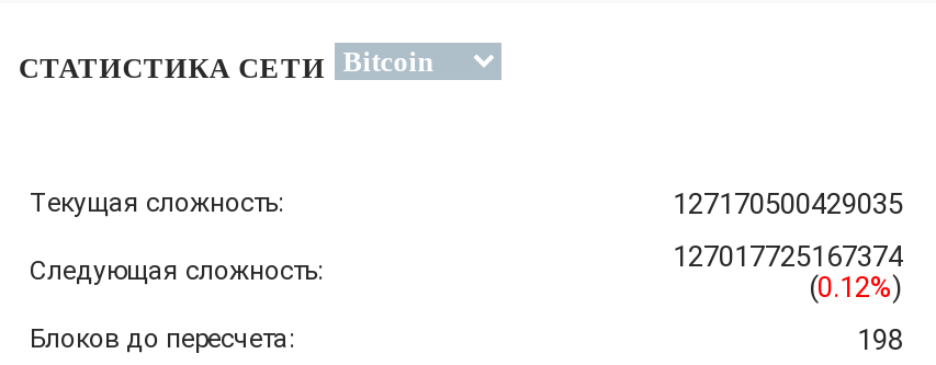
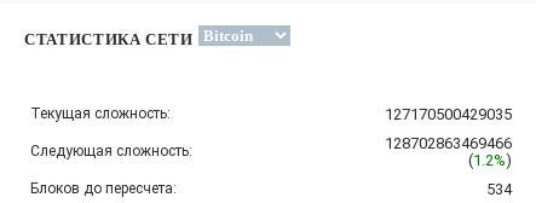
[673,240,903,272] 127017725167374 -> [385,134,512,152] 128702863469466
[809,270,903,303] (0.12%) -> [468,151,512,169] (1.2%)
[857,323,903,356] 198 -> [486,180,512,198] 534

